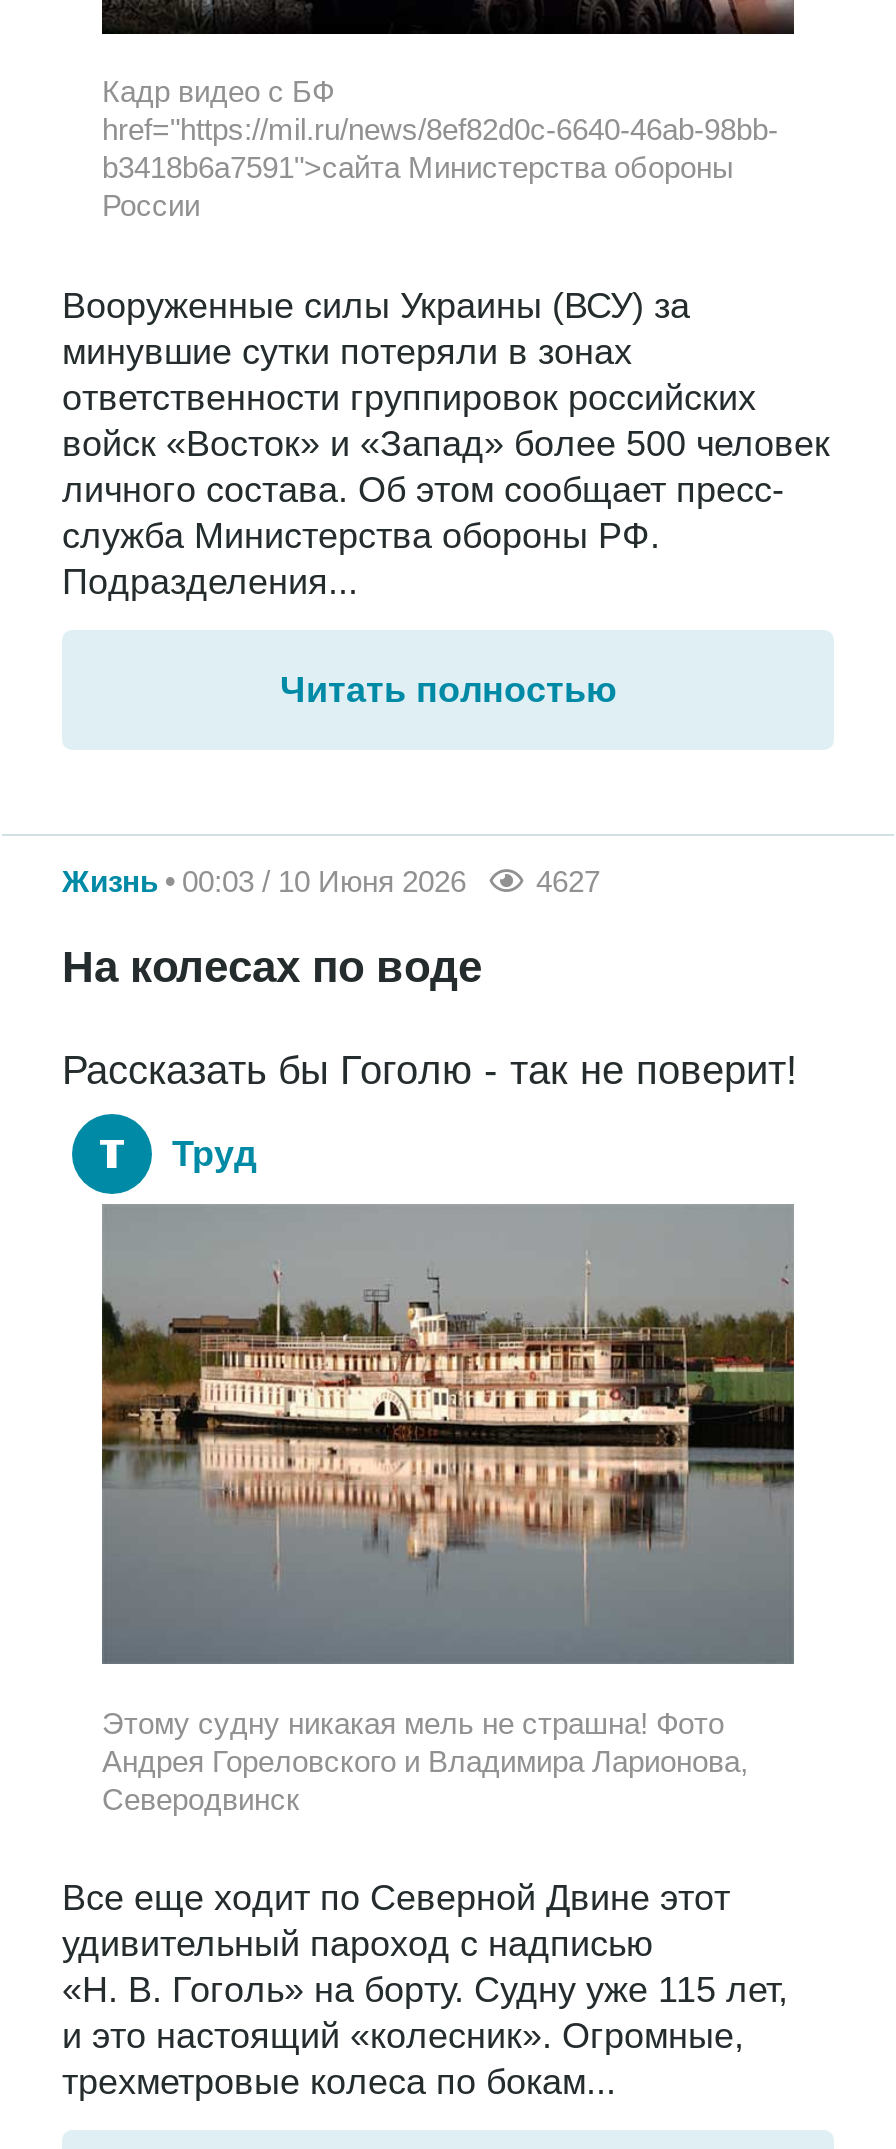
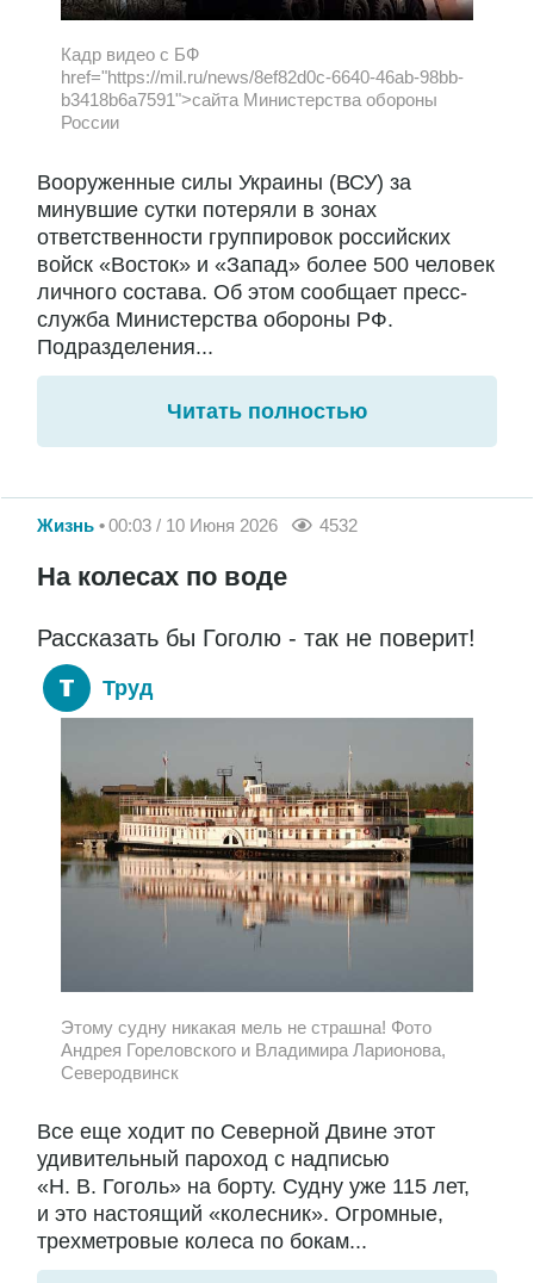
[536,865,600,899] 4627 -> [319,516,358,536] 4532

